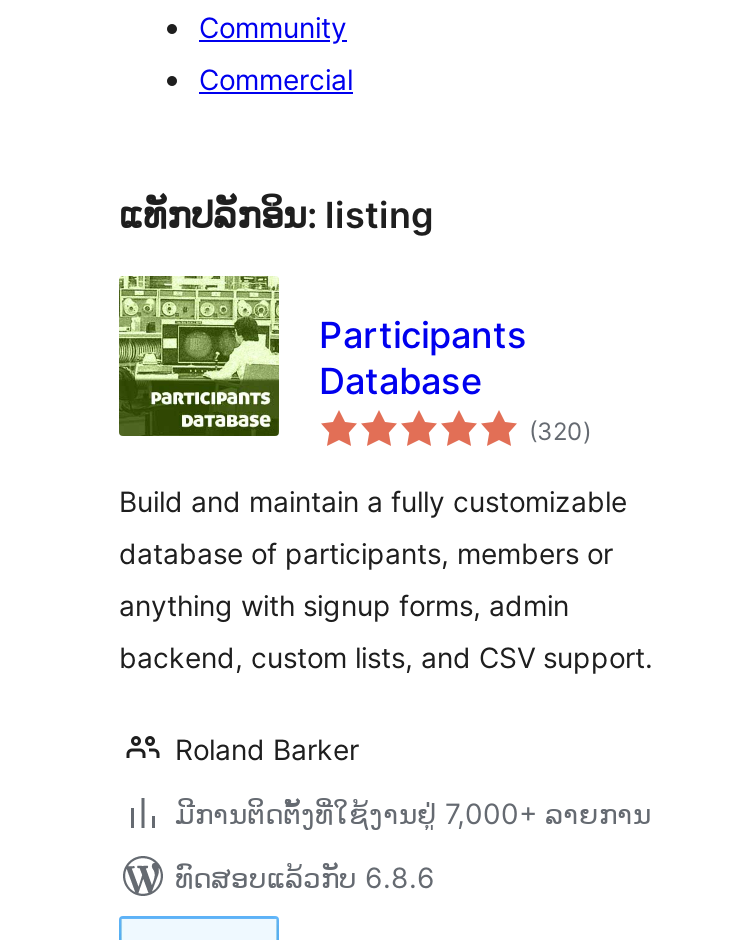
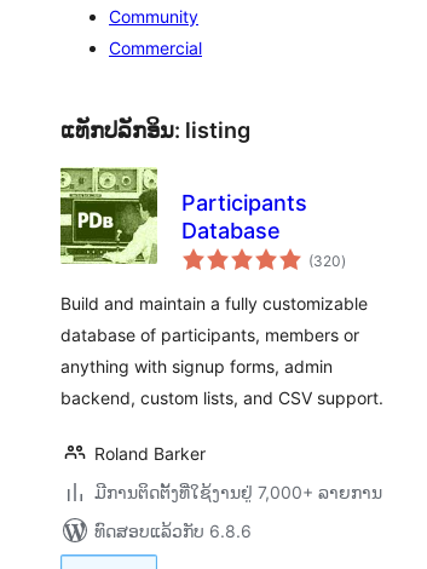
[117,274,281,438] [image] -> [59,167,158,265] [image]

